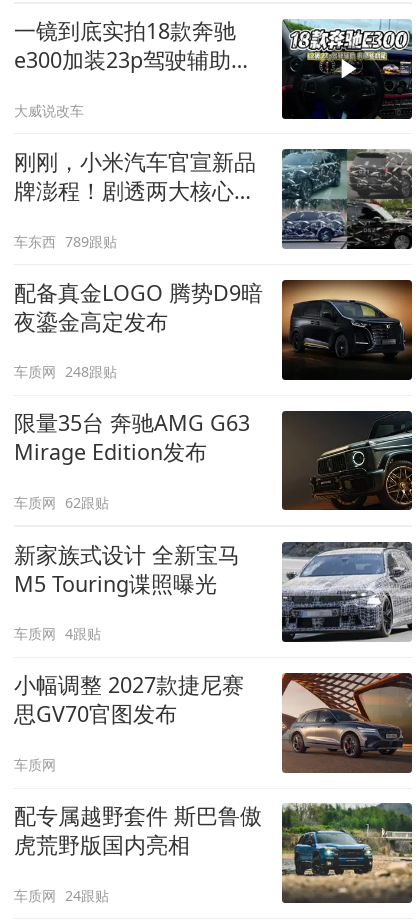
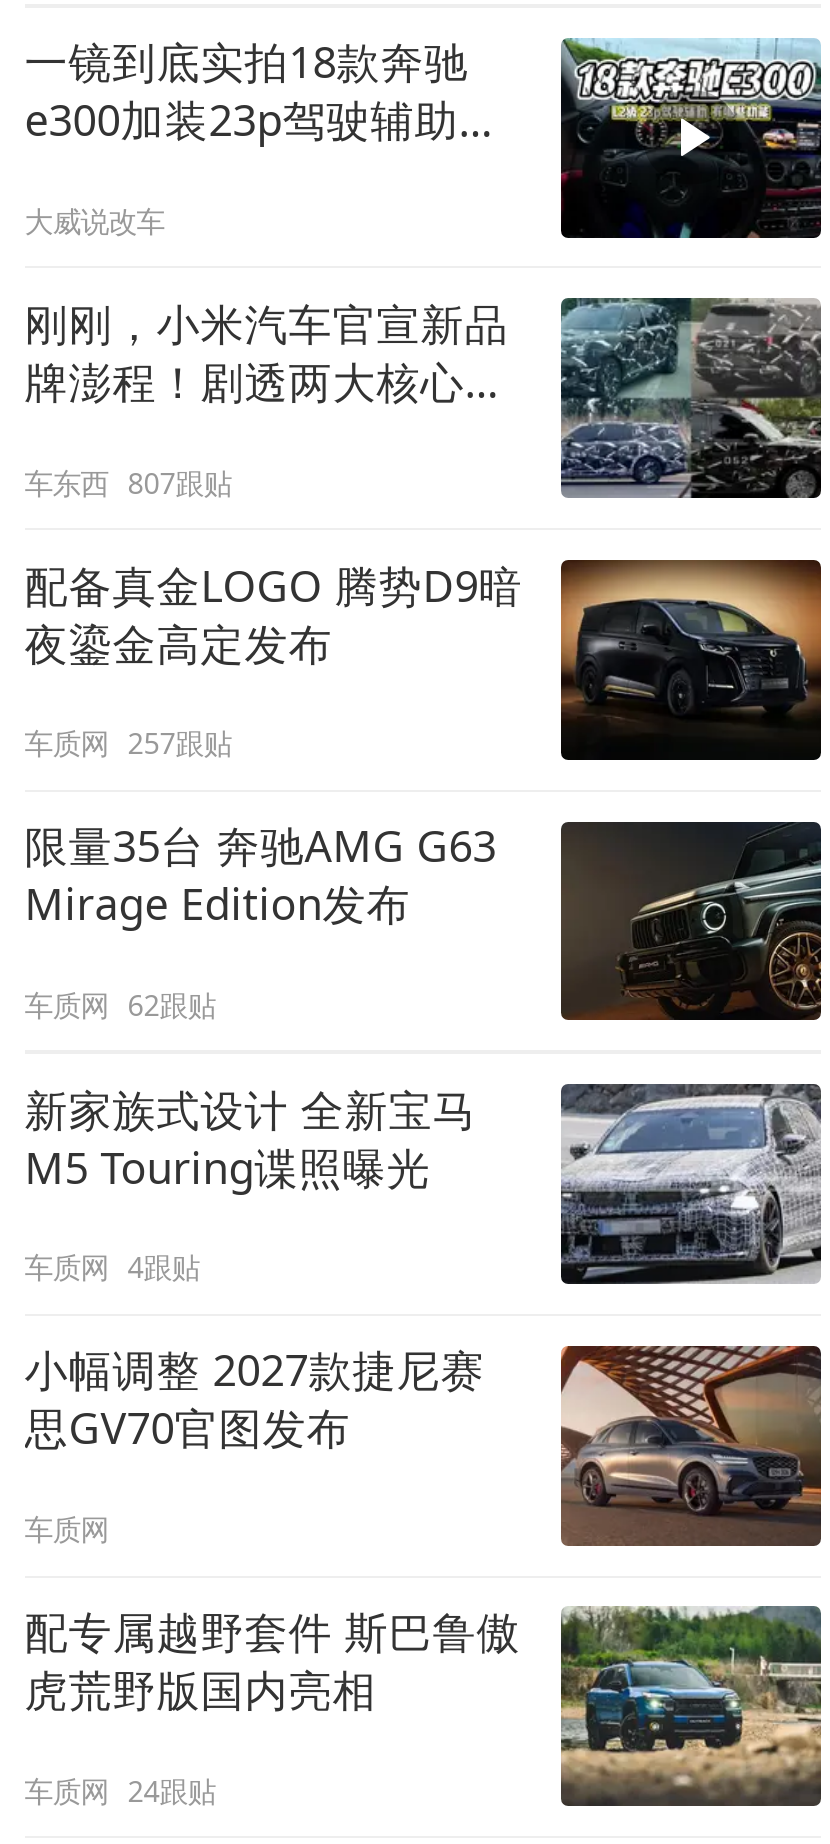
[14,231,117,250] 车东西 789跟贴 -> [24,463,232,501] 车东西 807跟贴
[14,362,117,381] 车质网 248跟贴 -> [24,724,232,762] 车质网 257跟贴

